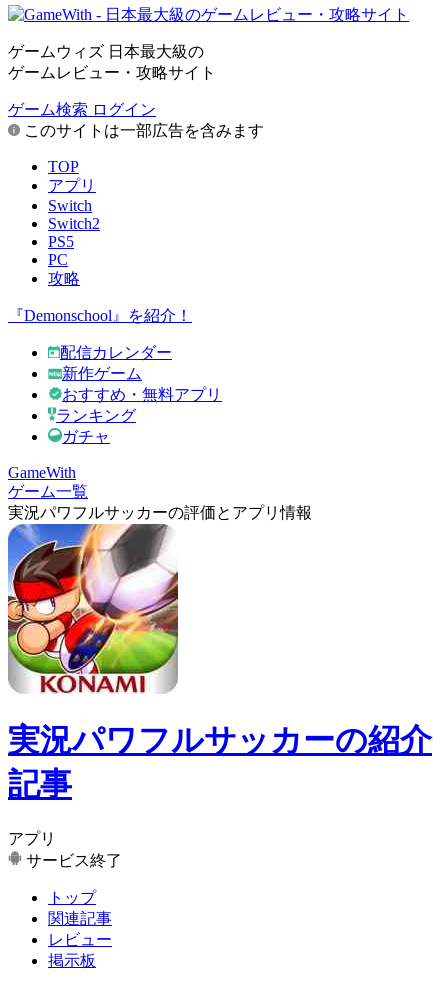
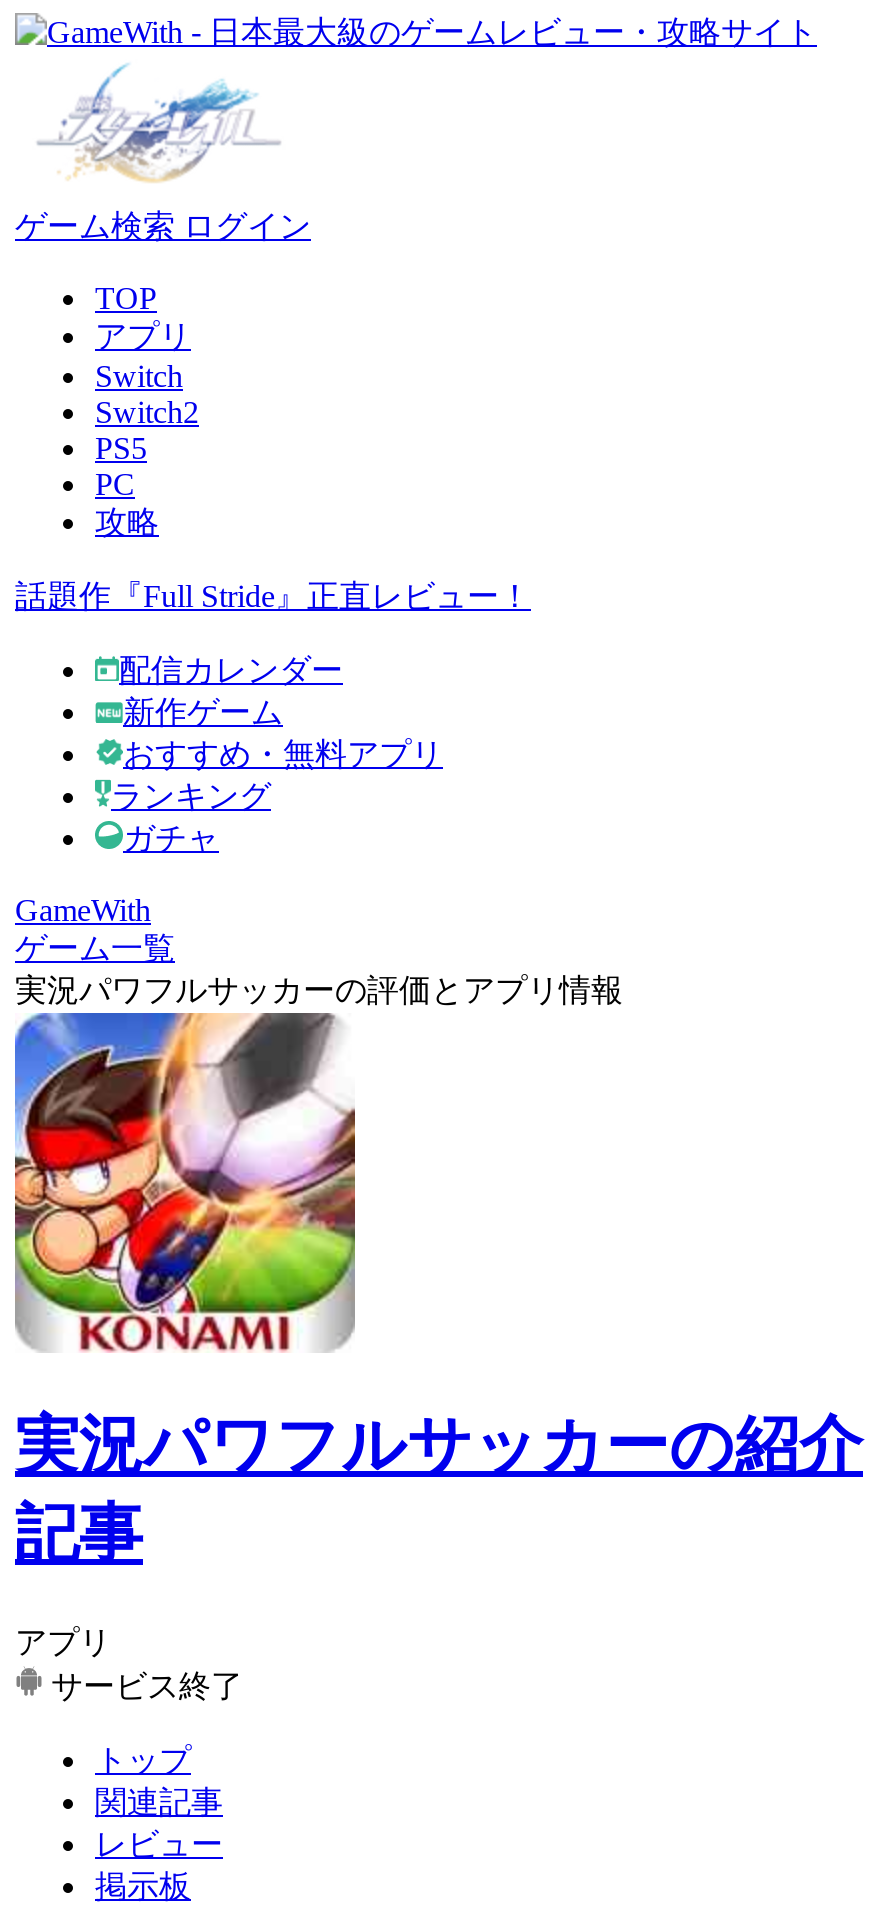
[8,43,216,81] ゲームウィズ 日本最大級の | ゲームレビュー・攻略サイト -> none
[20,122,264,139] このサイトは一部広告を含みます -> none
[8,307,192,324] 『Demonschool』を紹介！ -> [15,579,531,613] 話題作『Full Stride』正直レビュー！

